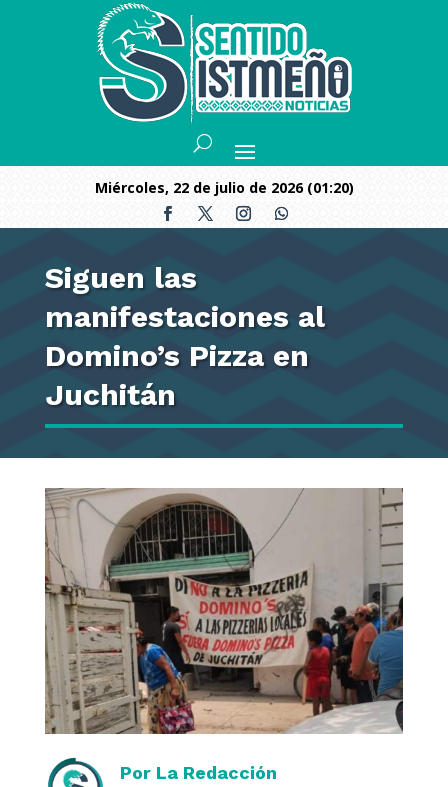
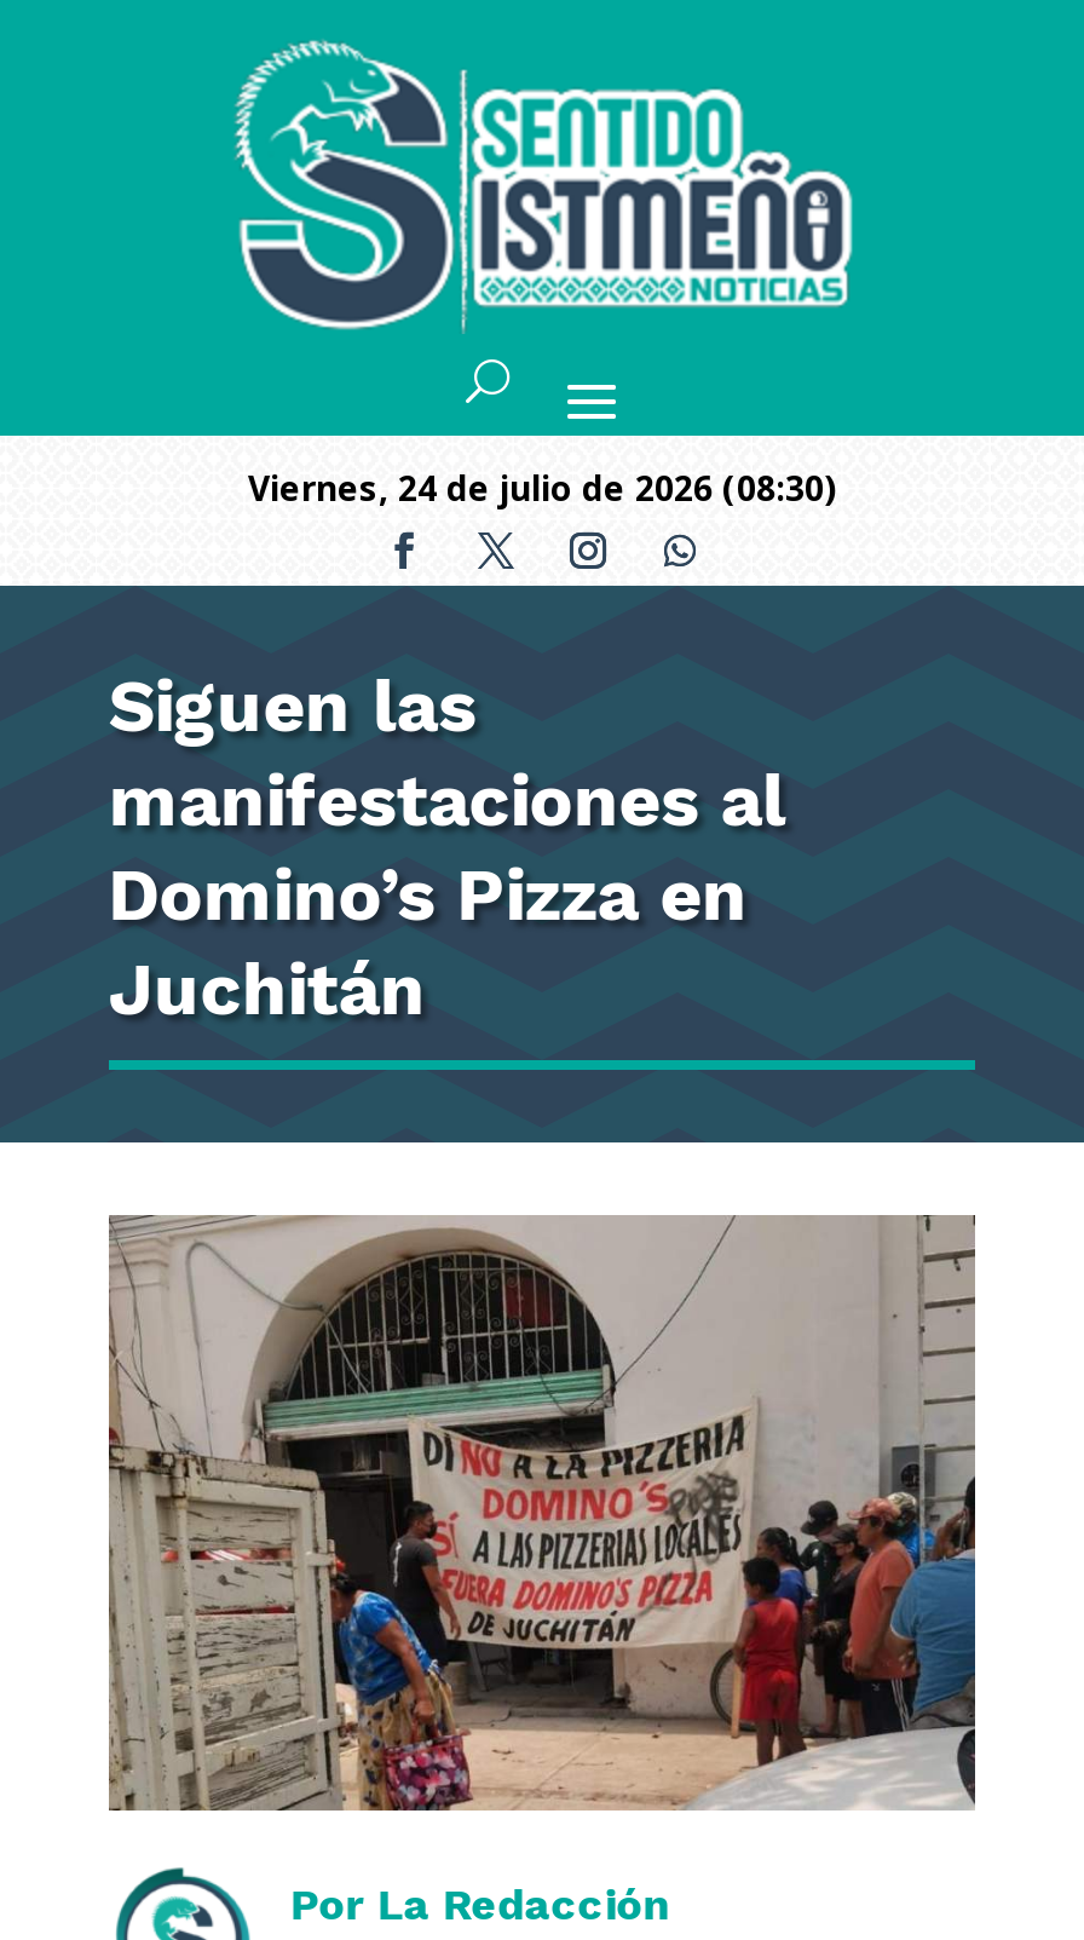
[107,178,353,197] miércoles, 22 de julio de 2026 (01:20) -> [270,465,836,511] viernes, 24 de julio de 2026 (08:30)

